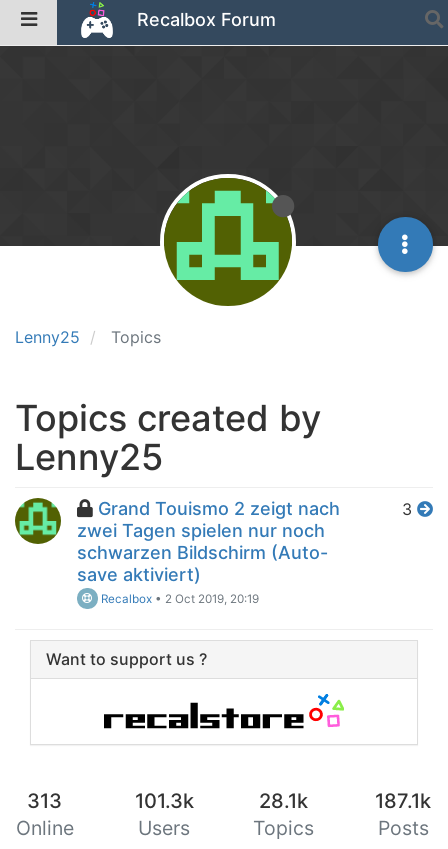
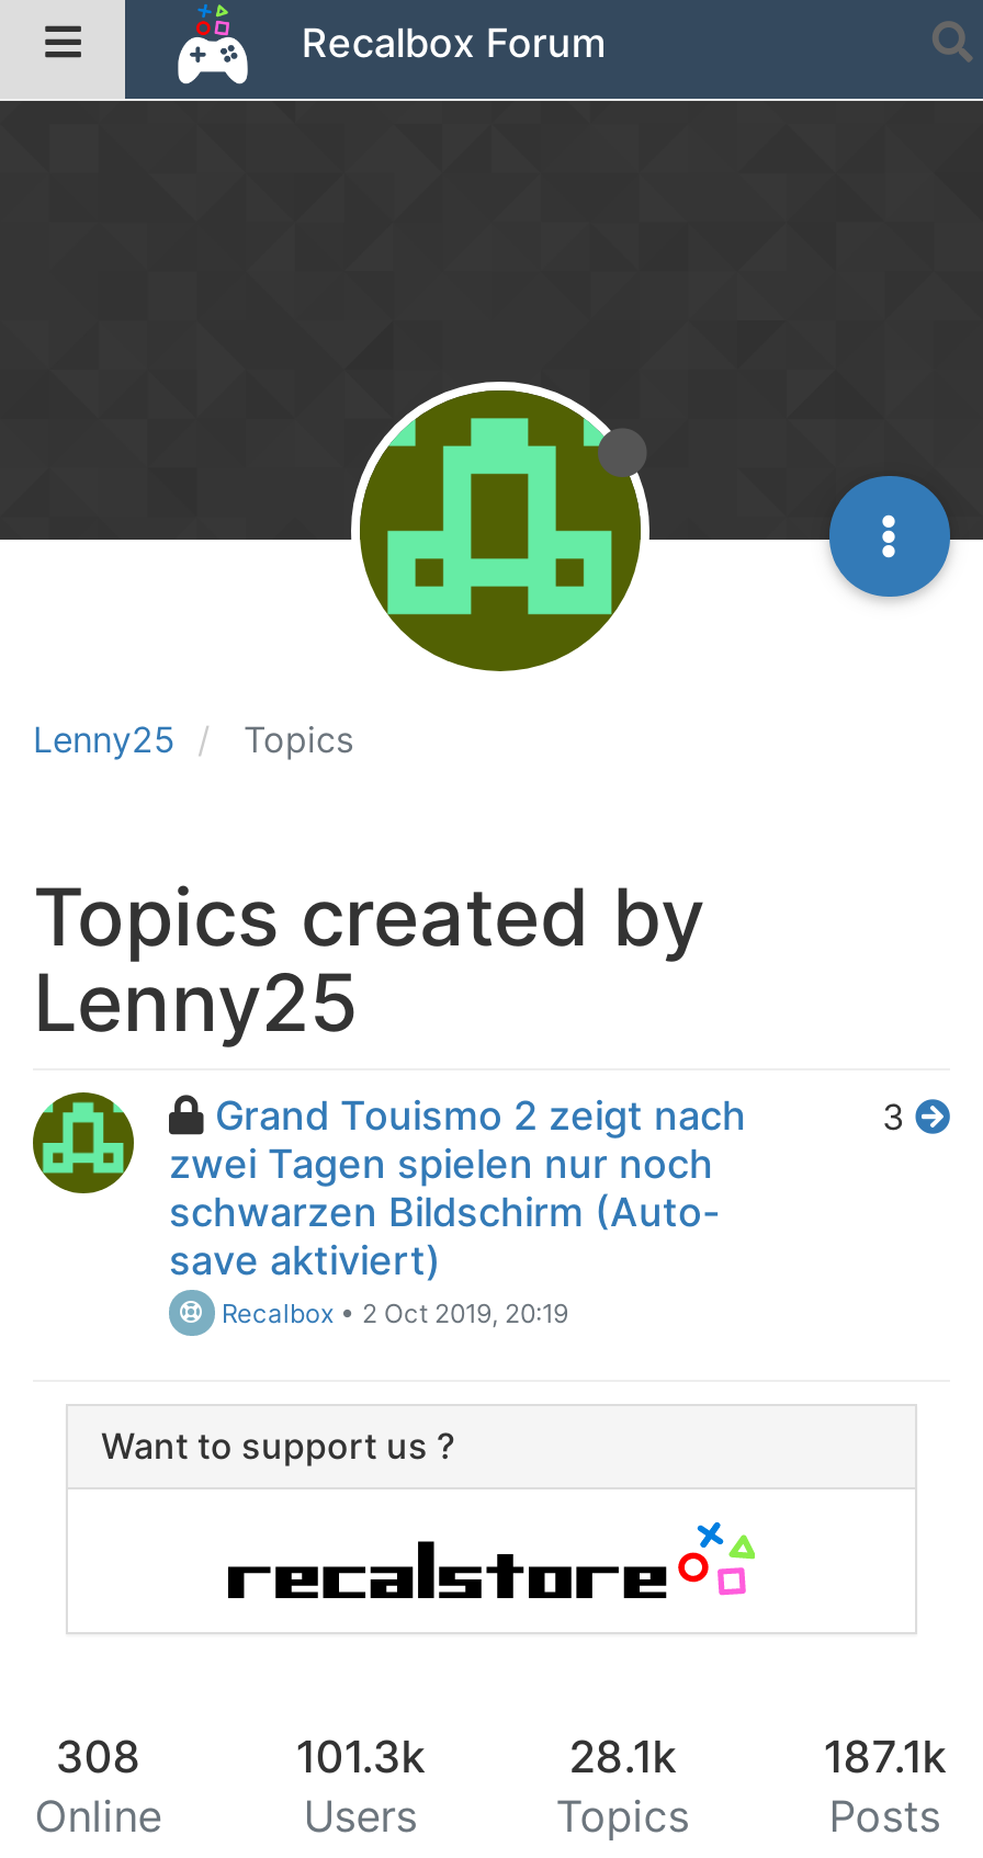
[27,789,62,813] 313 -> [55,1732,141,1784] 308

